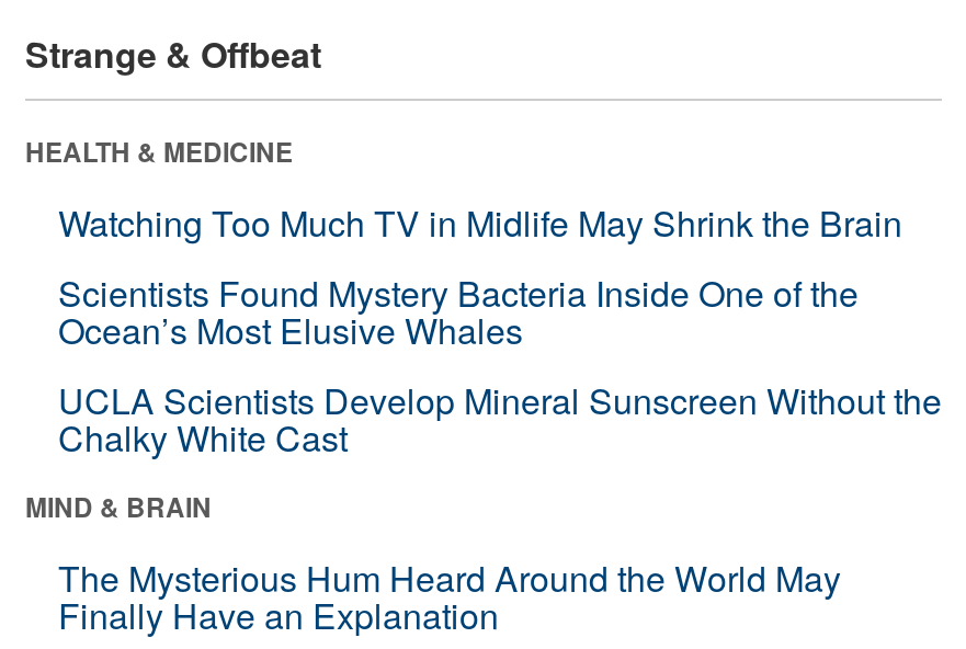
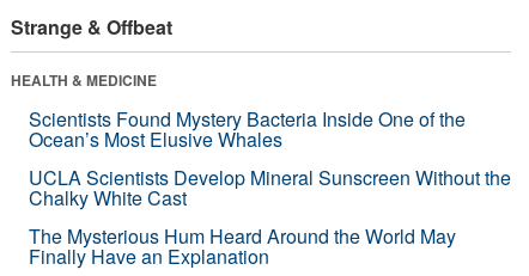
[58,197,902,247] Watching Too Much TV in Midlife May Shrink the Brain -> none
[25,486,212,526] MIND & BRAIN -> none

